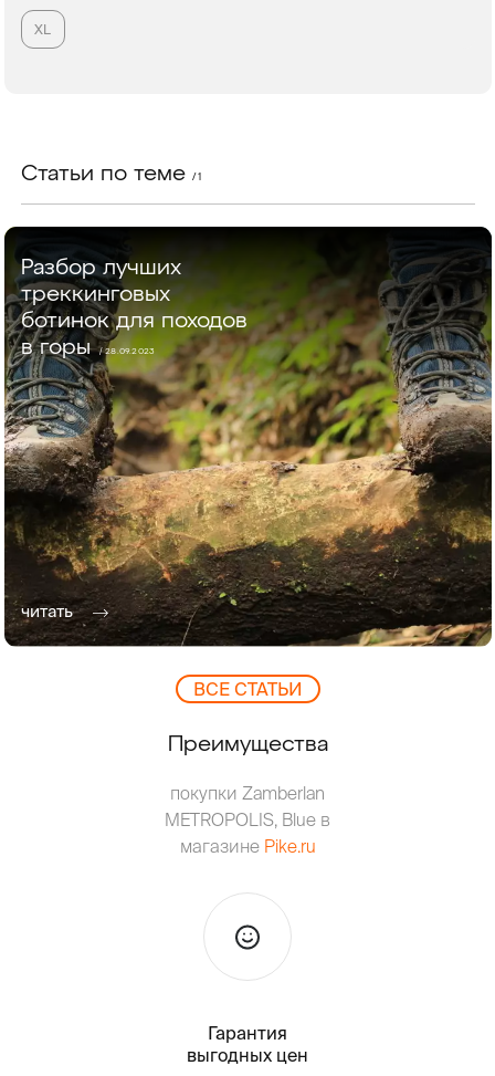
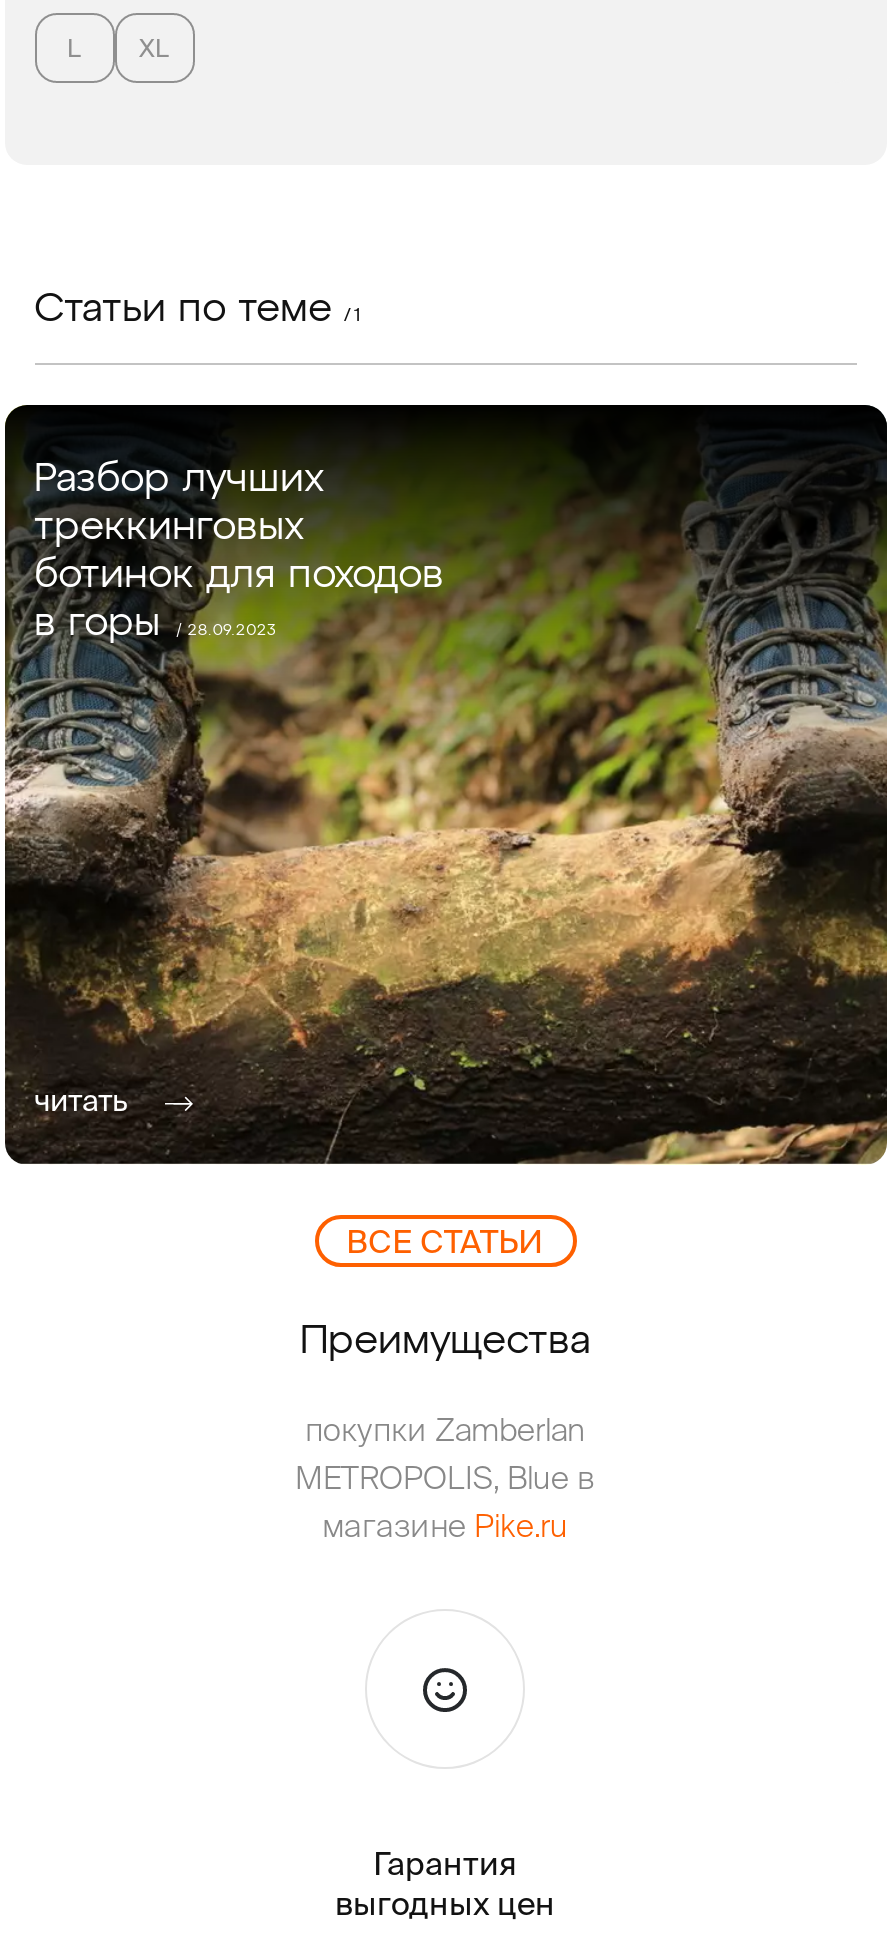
none -> [67,35,81,61] L

